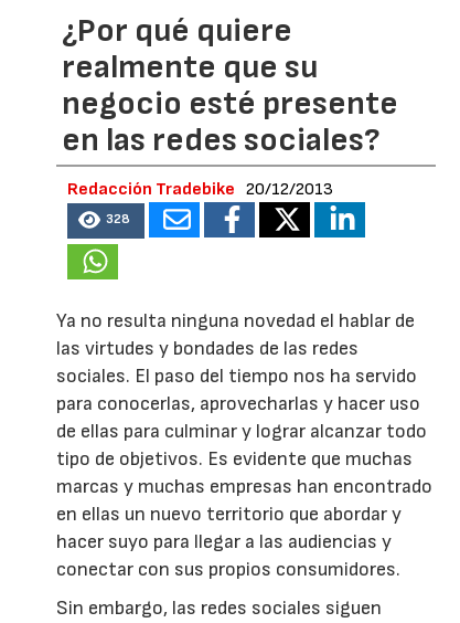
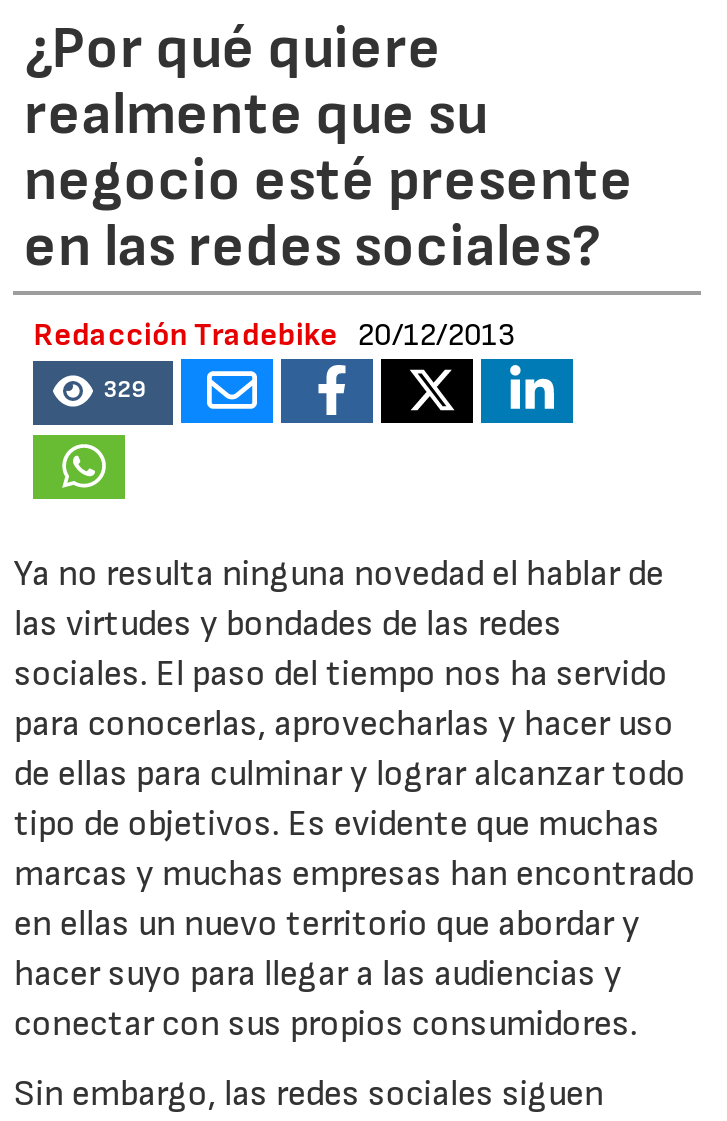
[106,211,131,228] 328 -> [104,375,146,405] 329

